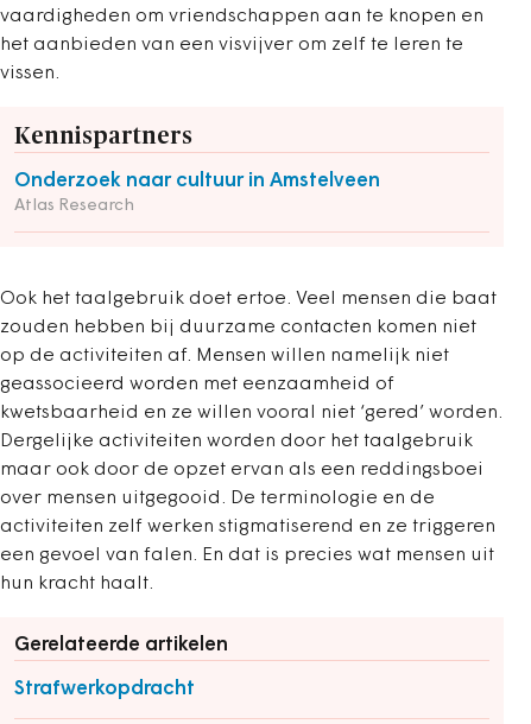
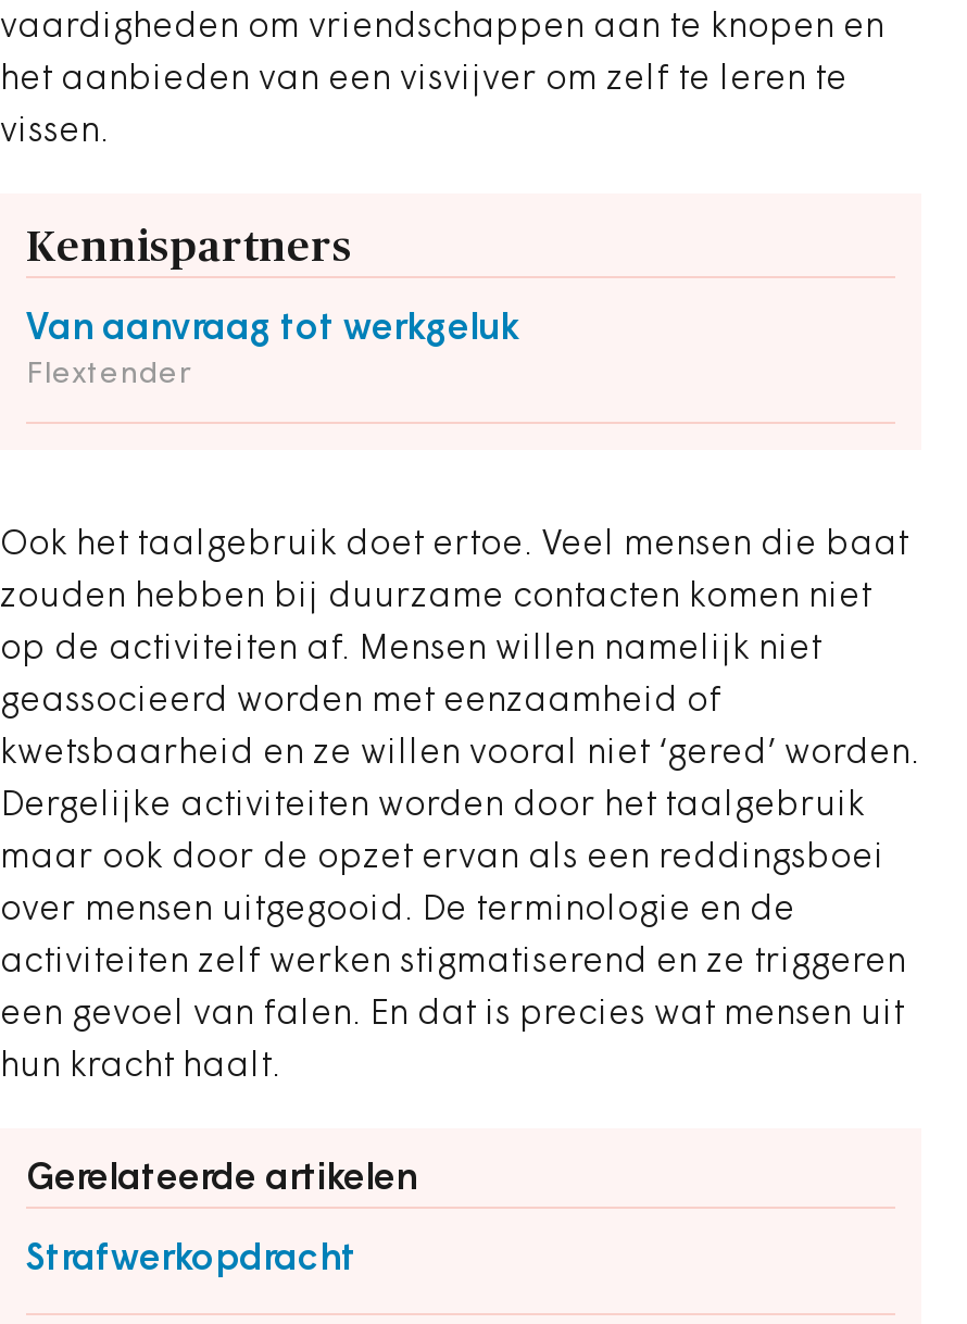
[14,171,380,215] Onderzoek naar cultuur in Amstelveen | Atlas Research -> [26,311,519,391] Van aanvraag tot werkgeluk | Flextender

